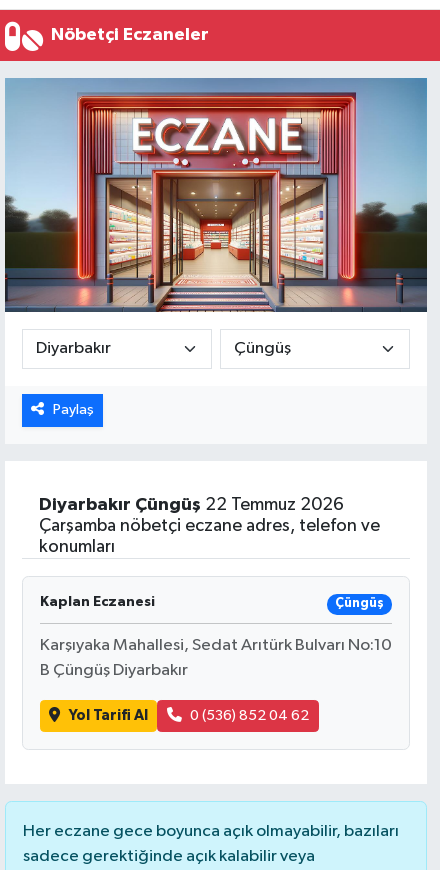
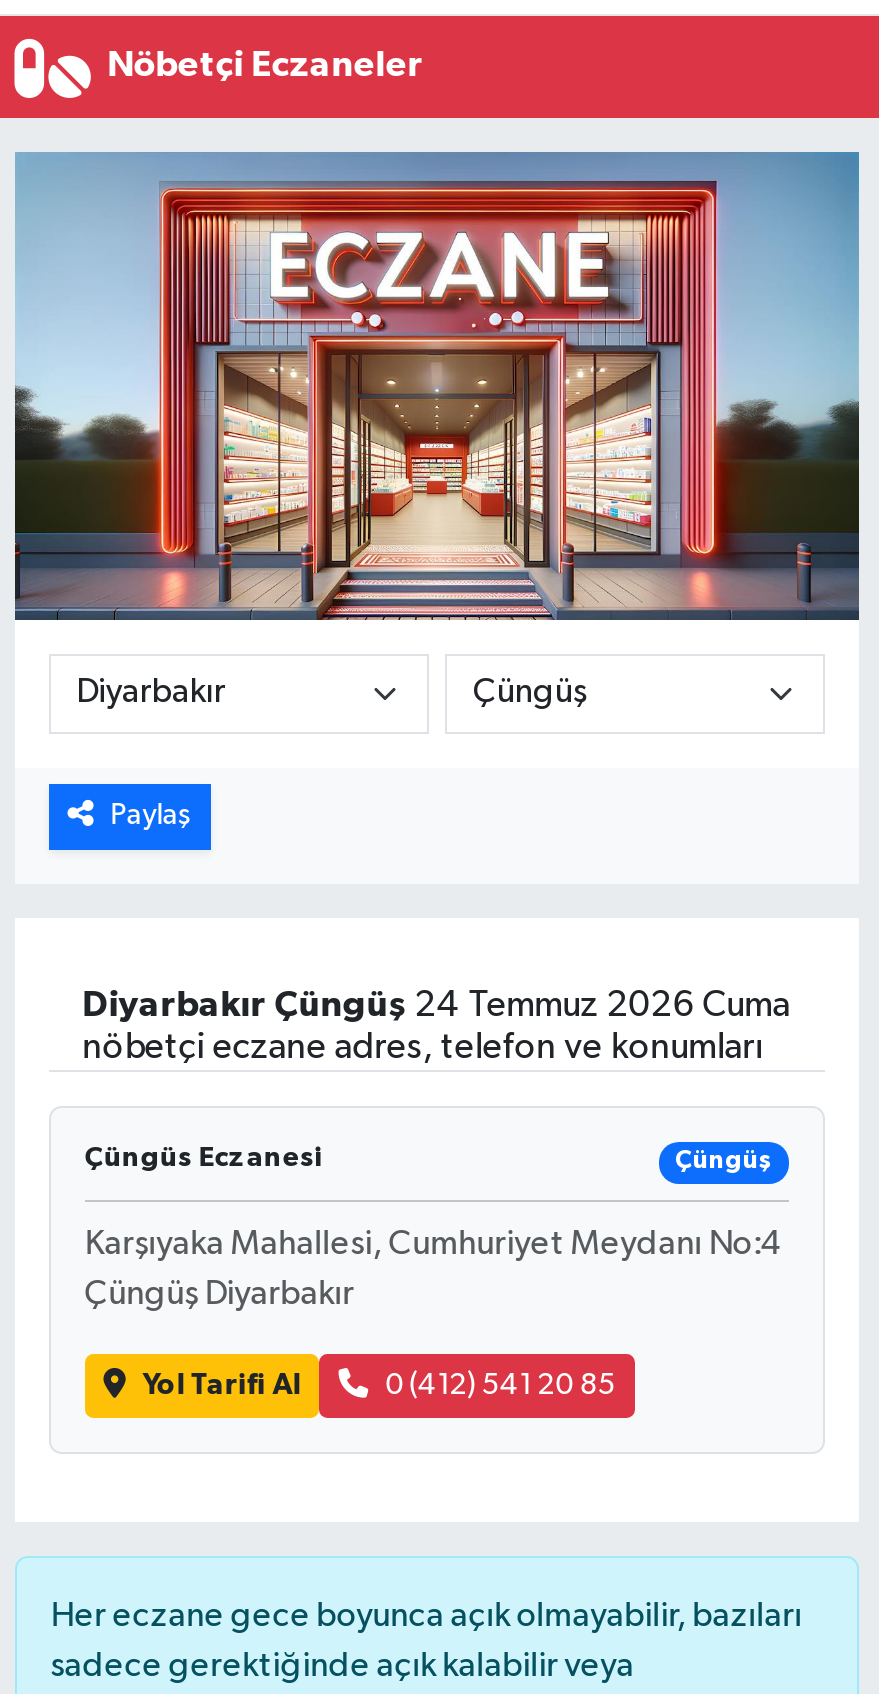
[39,496,380,556] Diyarbakır Çüngüş 22 Temmuz 2026 | Çarşamba nöbetçi eczane adres, telefon ve | konumları -> [83,987,791,1065] Diyarbakır Çüngüş 24 Temmuz 2026 Cuma | nöbetçi eczane adres, telefon ve konumları
[40,595,155,609] Kaplan Eczanesi -> [85,1143,323,1171] Çüngüs Eczanesi
[40,637,392,654] Karşıyaka Mahallesi, Sedat Arıtürk Bulvarı No:10 -> [85,1227,783,1261] Karşıyaka Mahallesi, Cumhuriyet Meydanı No:4
[40,662,188,679] B Çüngüş Diyarbakır -> [85,1277,355,1311] Çüngüş Diyarbakır
[190,708,309,723] 0 (536) 852 04 62 -> [385,1370,615,1400] 0 (412) 541 20 85

